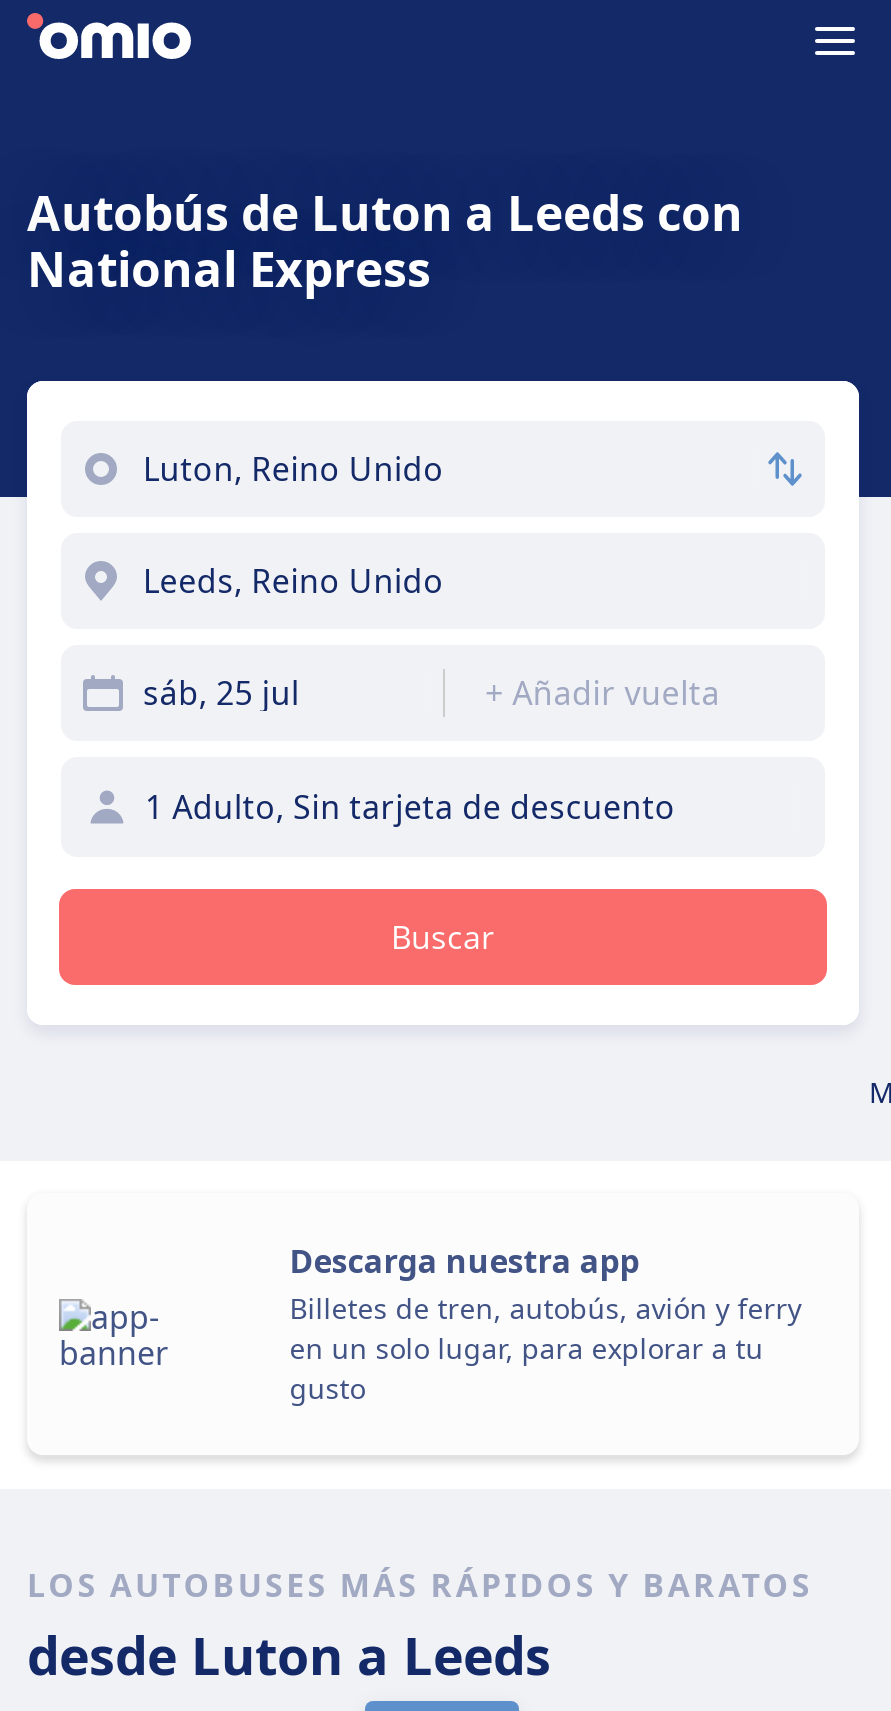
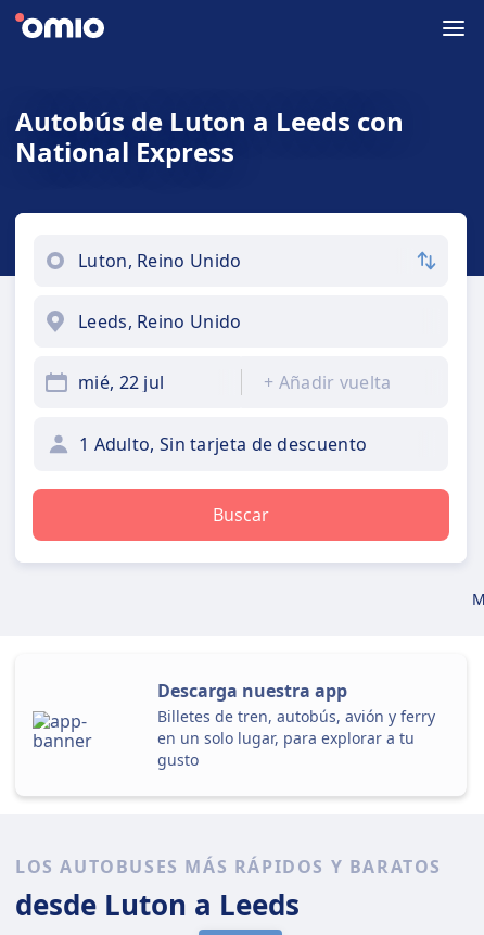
[143,671,300,715] sáb, 25 jul -> [78,370,164,394] mié, 22 jul

